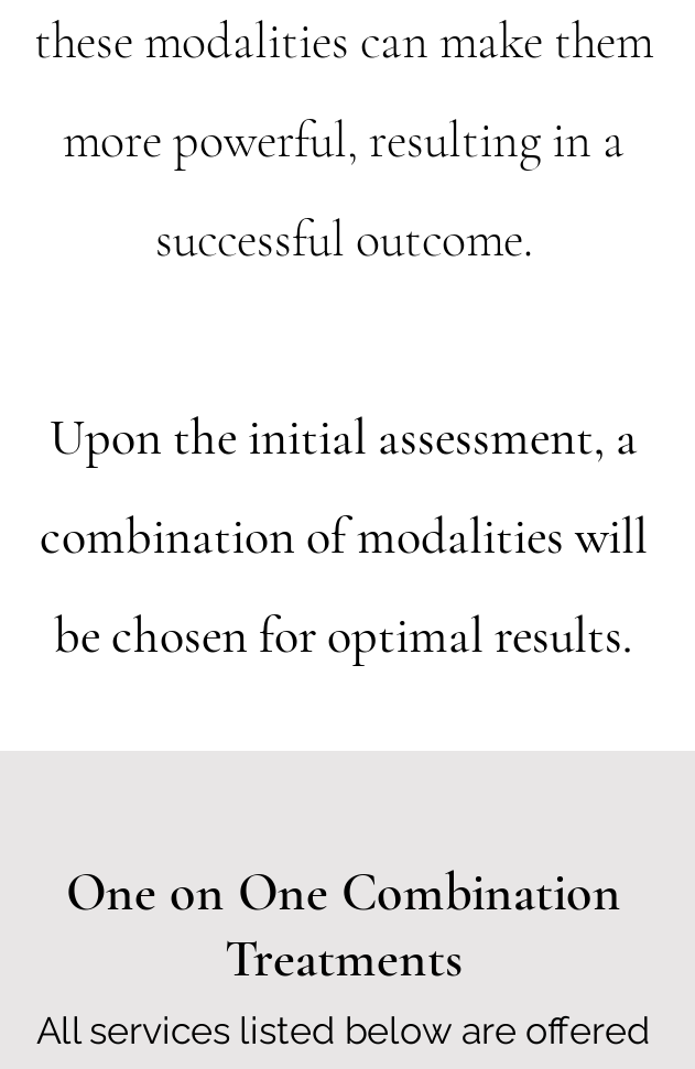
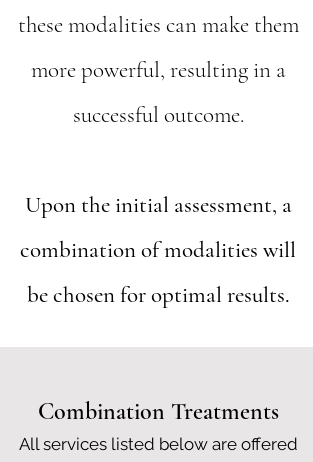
[66,861,621,991] One on One Combination | Treatments -> [37,397,278,426] Combination Treatments

